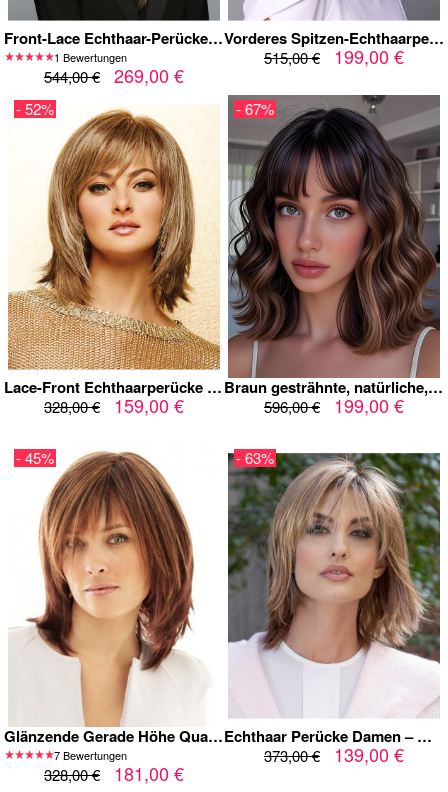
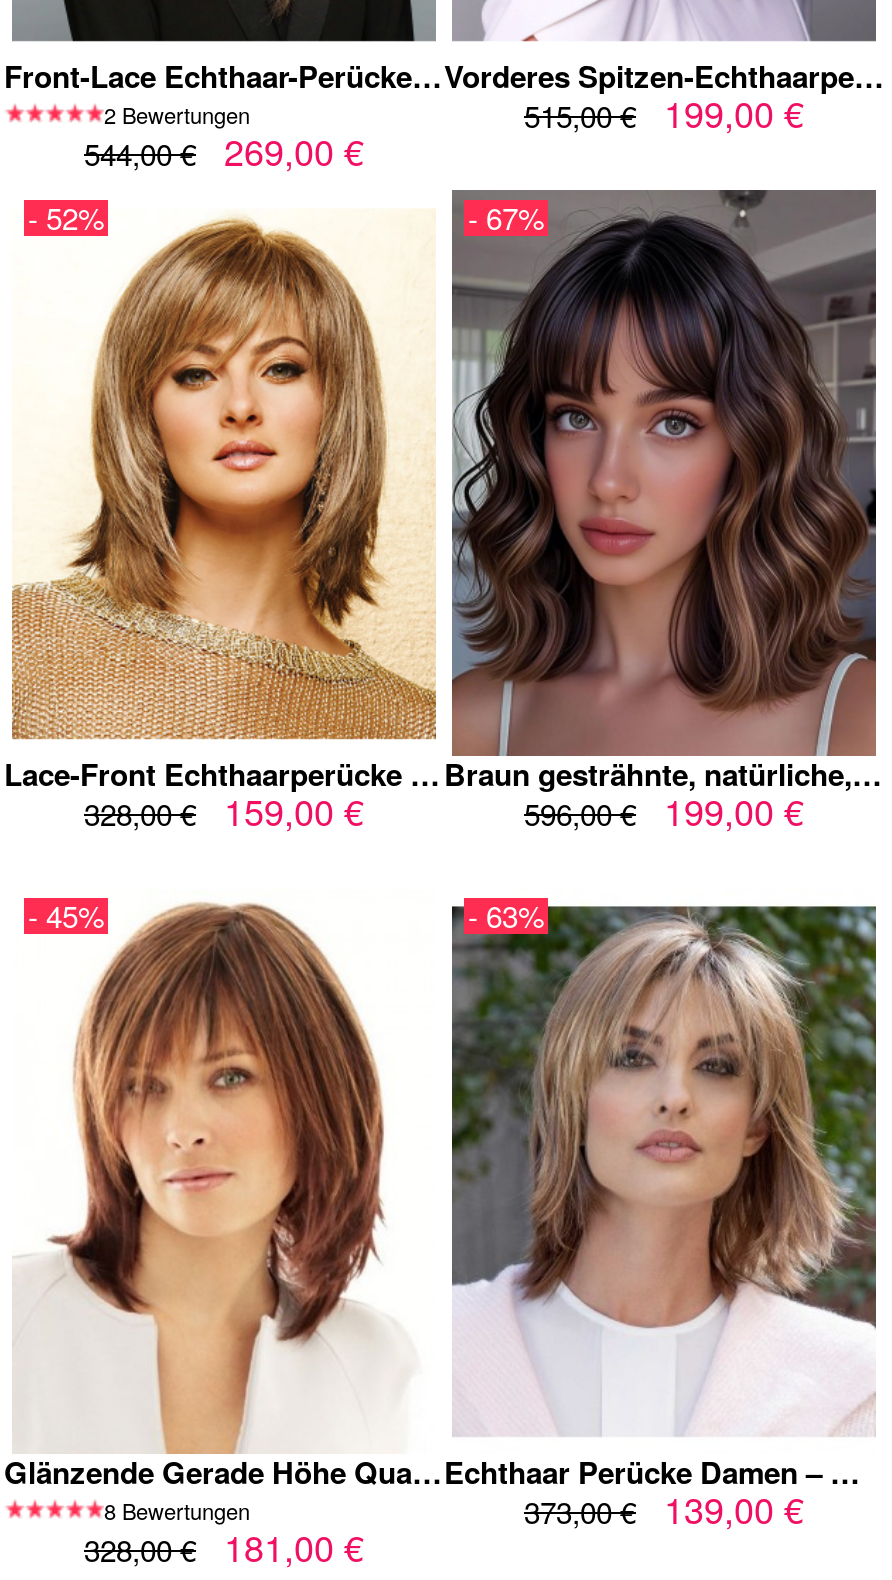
[54,49,127,65] 1 Bewertungen -> [104,98,250,130] 2 Bewertungen
[54,746,127,762] 7 Bewertungen -> [104,1493,250,1525] 8 Bewertungen

